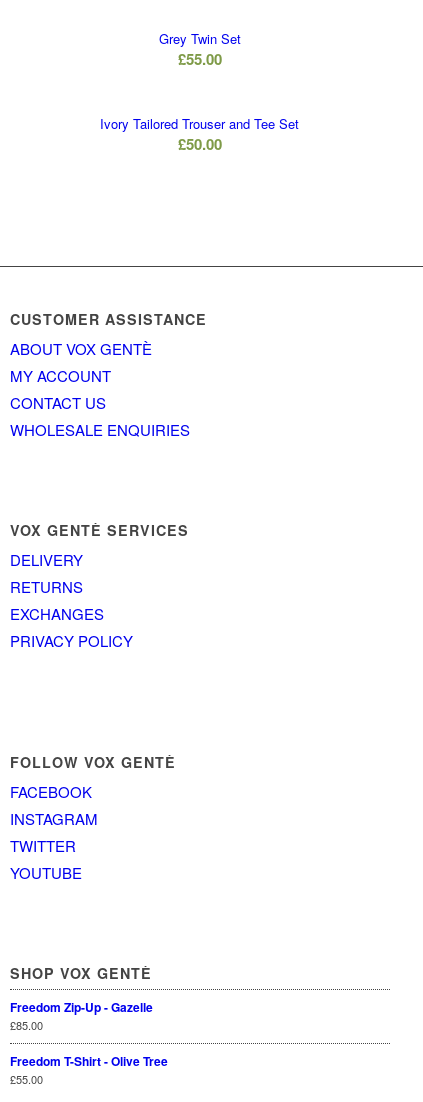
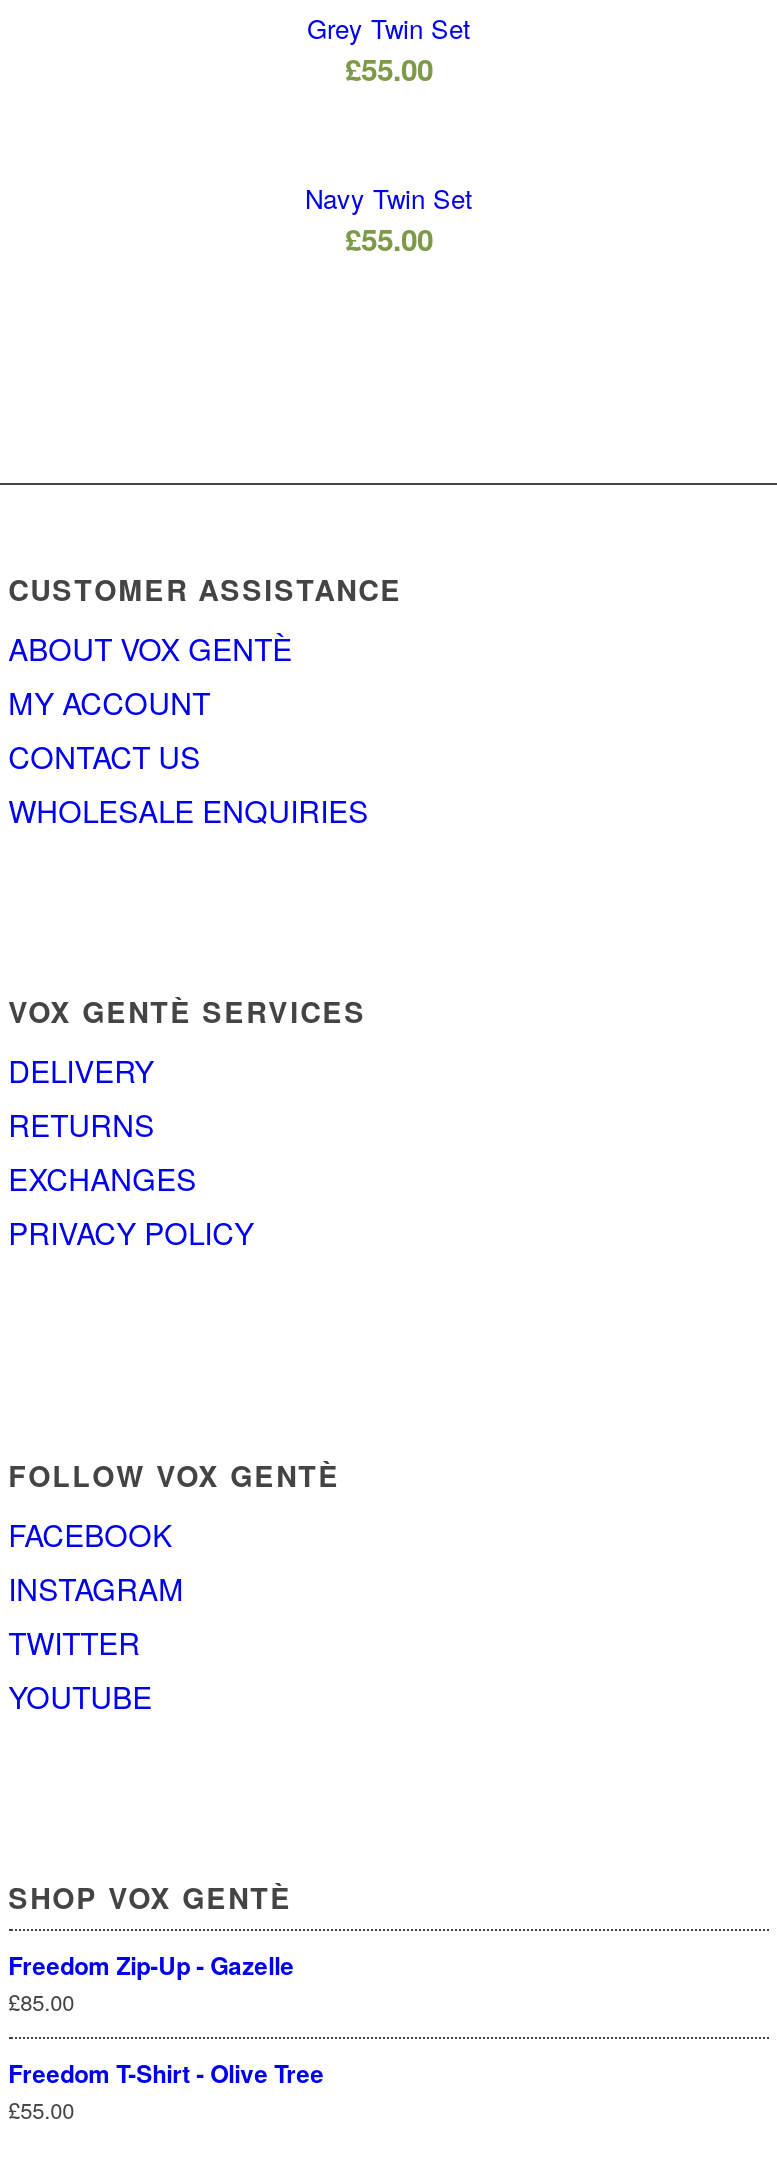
[100,114,299,155] Ivory Tailored Trouser and Tee Set | £50.00 -> [305,179,473,261] Navy Twin Set | £55.00

